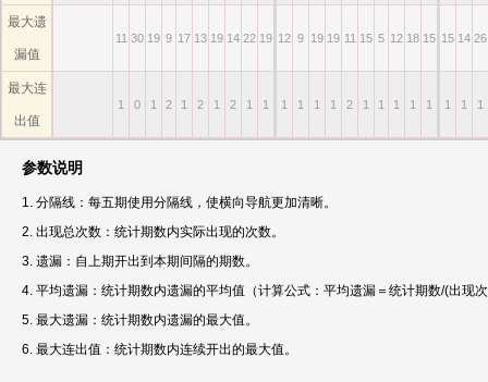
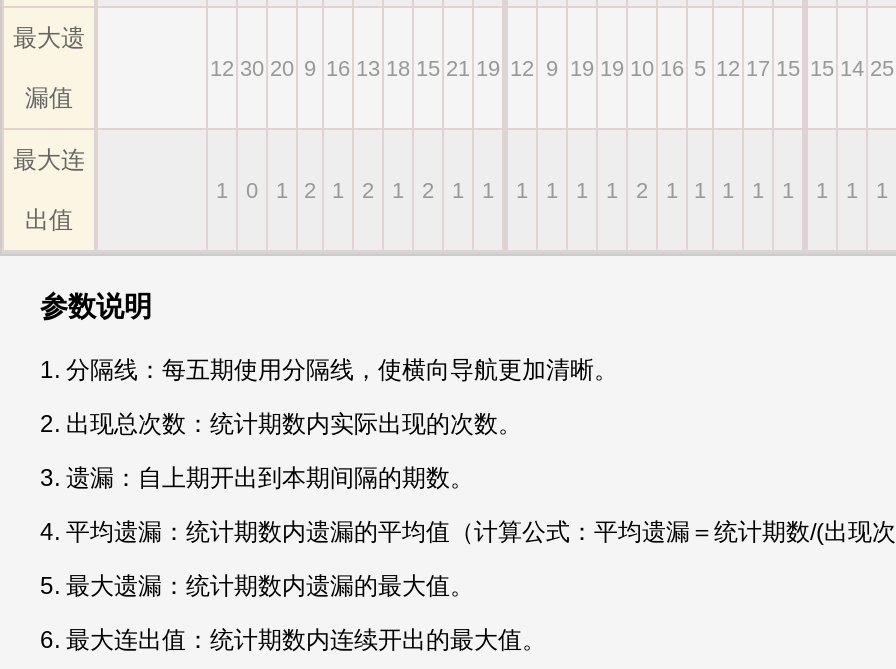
[115,32,487,45] 11 30 19 9 17 13 19 14 22 19 12 9 19 19 11 15 5 12 18 15 15 14 26 -> [210,56,894,80] 12 30 20 9 16 13 18 15 21 19 12 9 19 19 10 16 5 12 17 15 15 14 25

